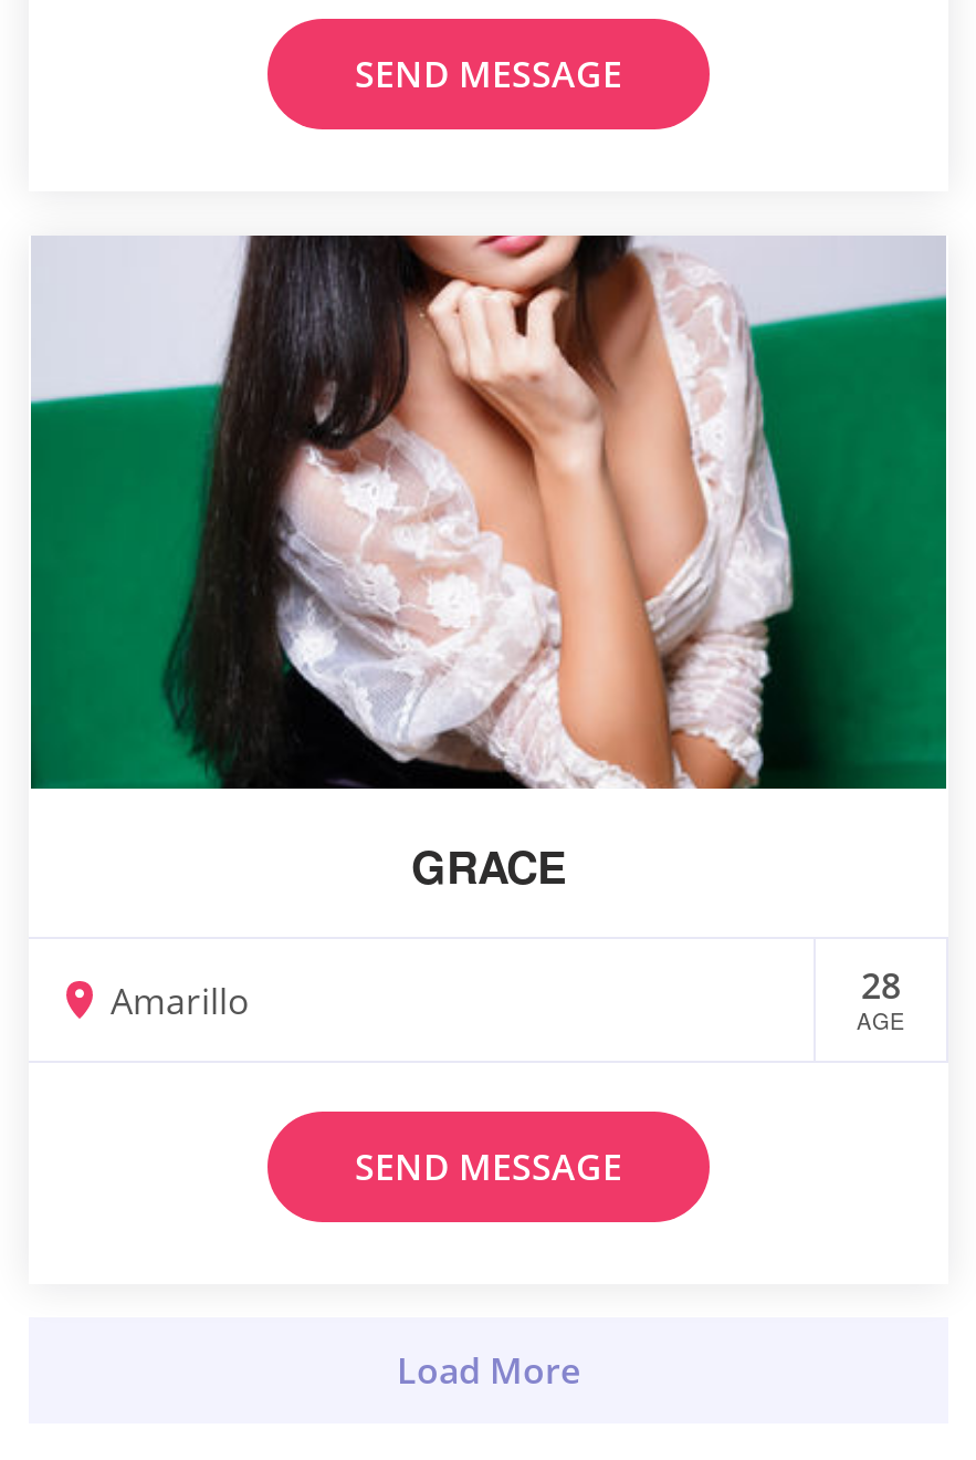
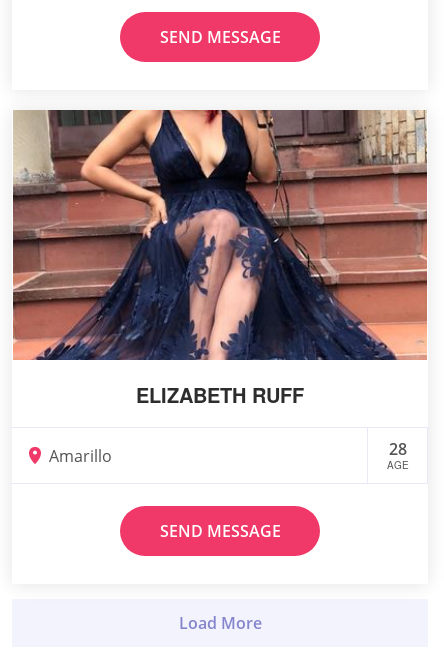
[29,233,948,897] [image] | GRACE -> [12,109,428,409] [image] | ELIZABETH RUFF

